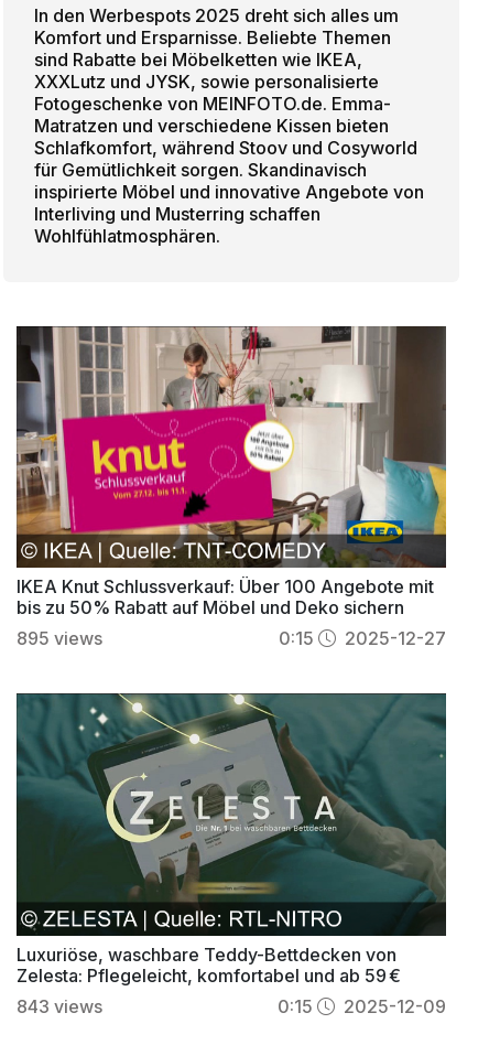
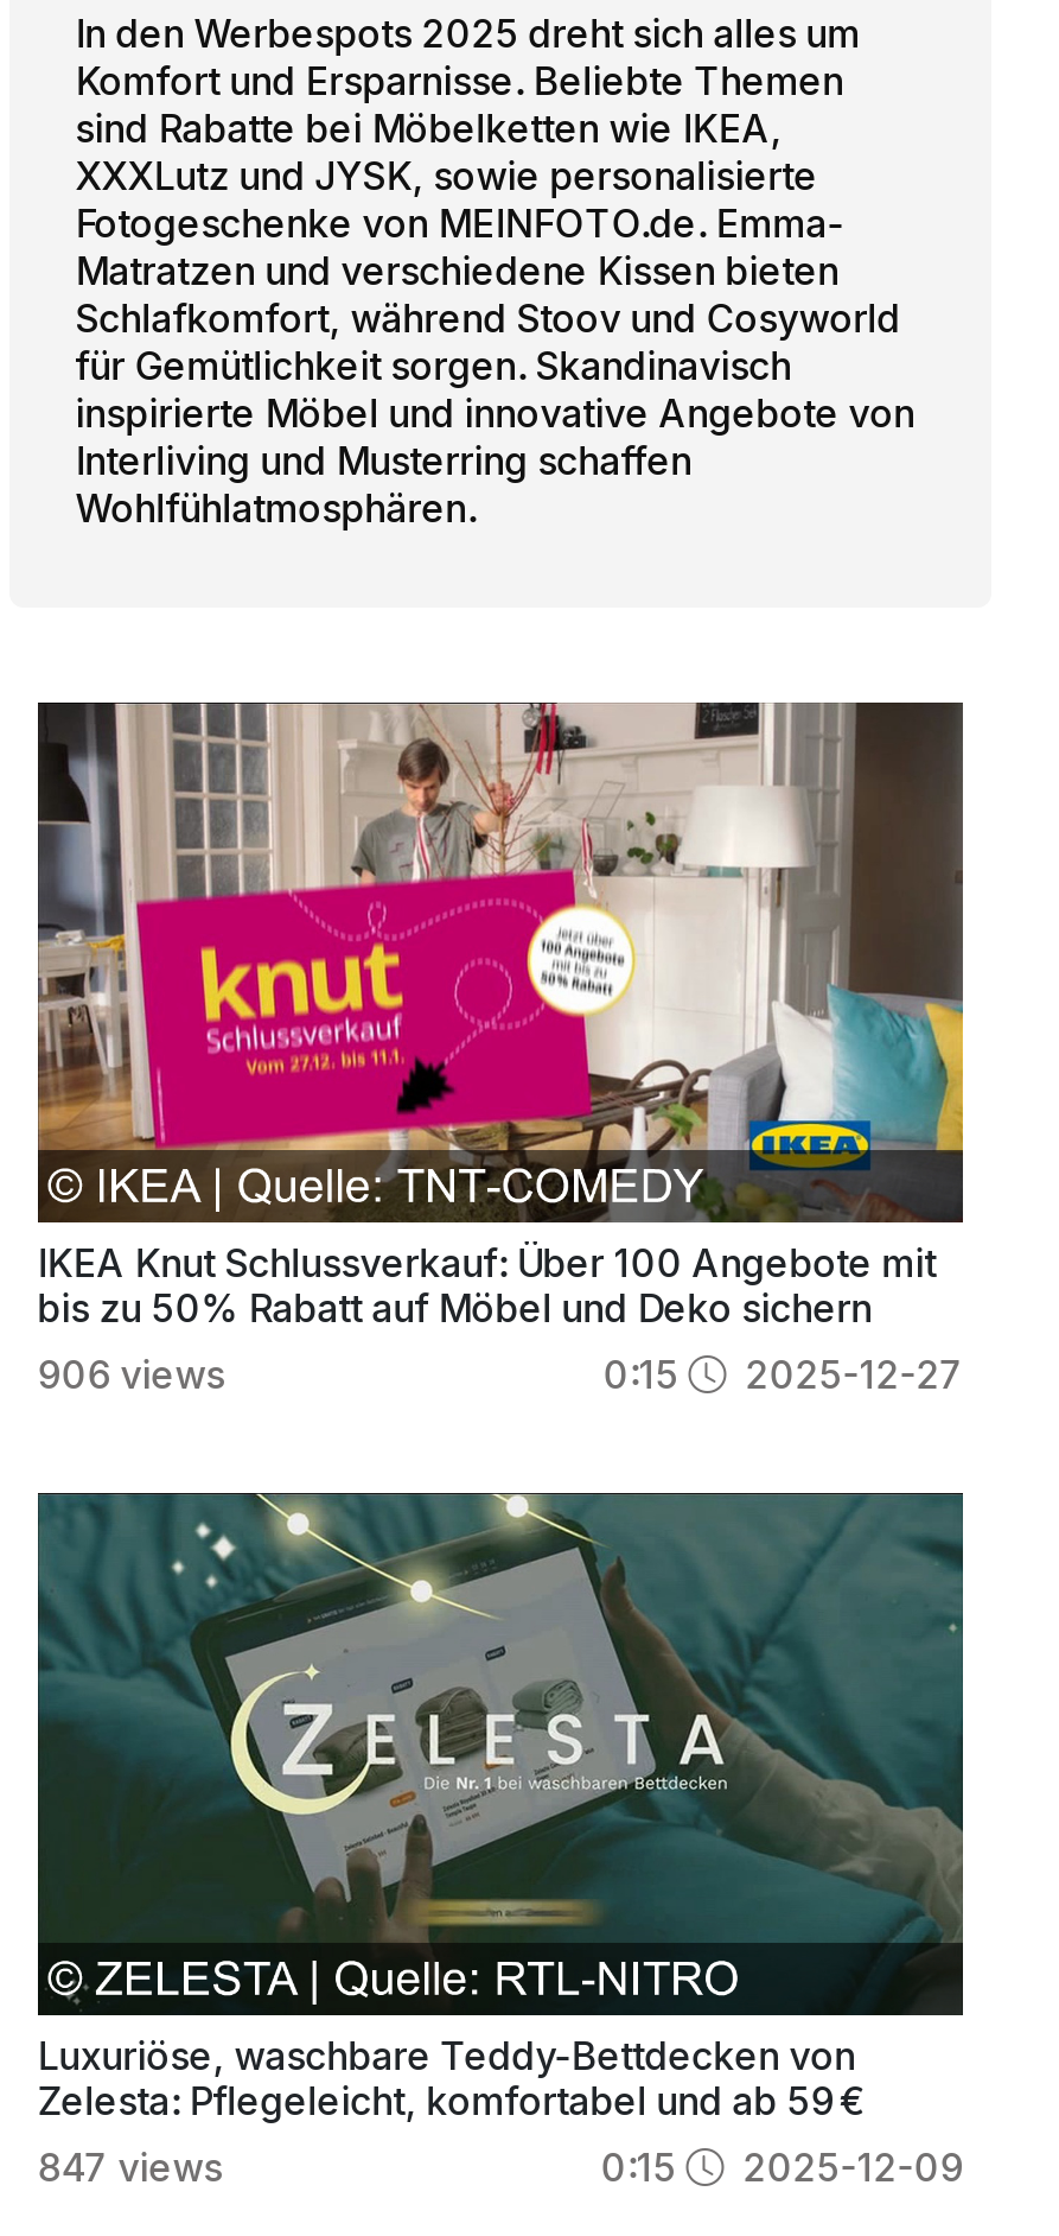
[16,628,102,650] 895 views -> [37,1352,225,1399] 906 views
[16,995,102,1017] 843 views -> [37,2143,222,2191] 847 views

